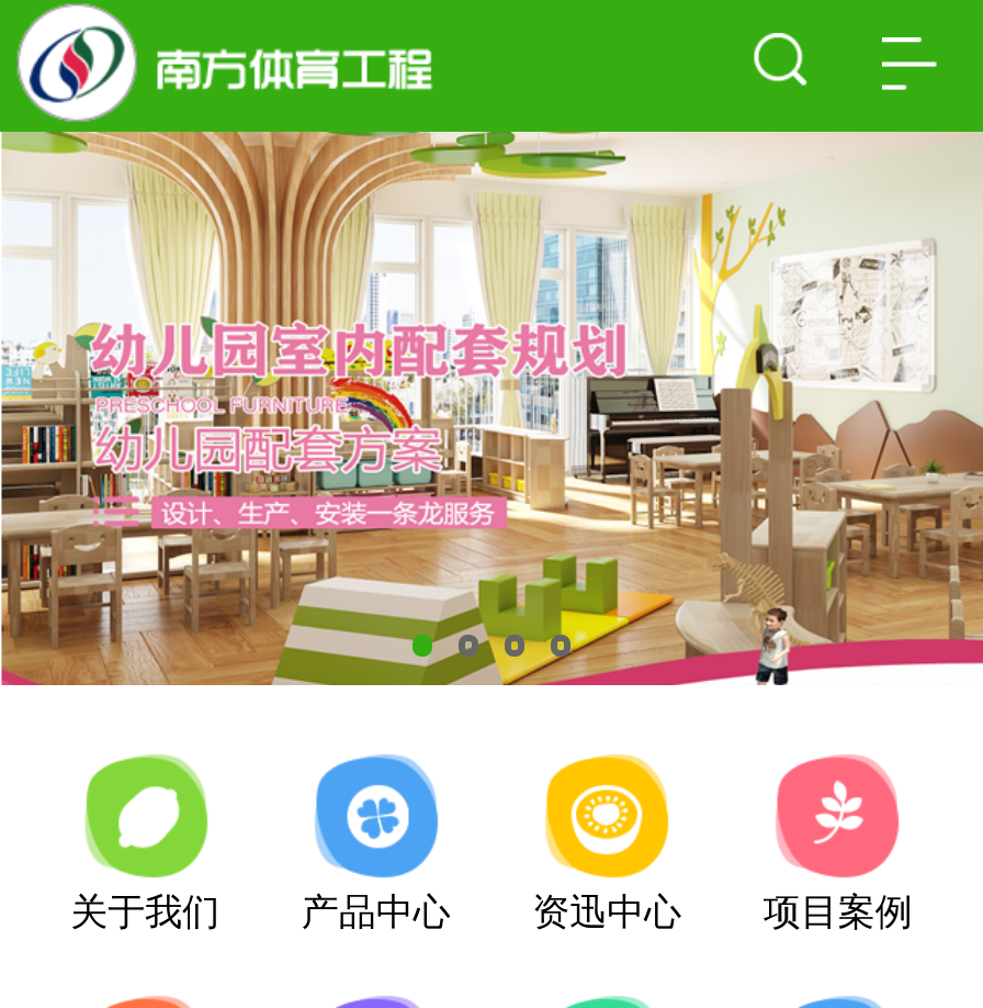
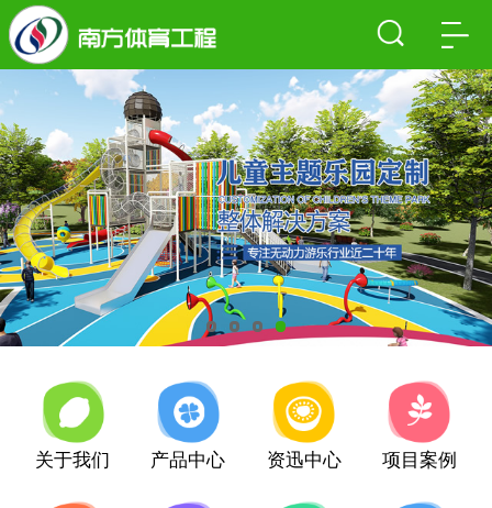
[7,130,976,687] [image] -> [3,68,489,347] [image]

